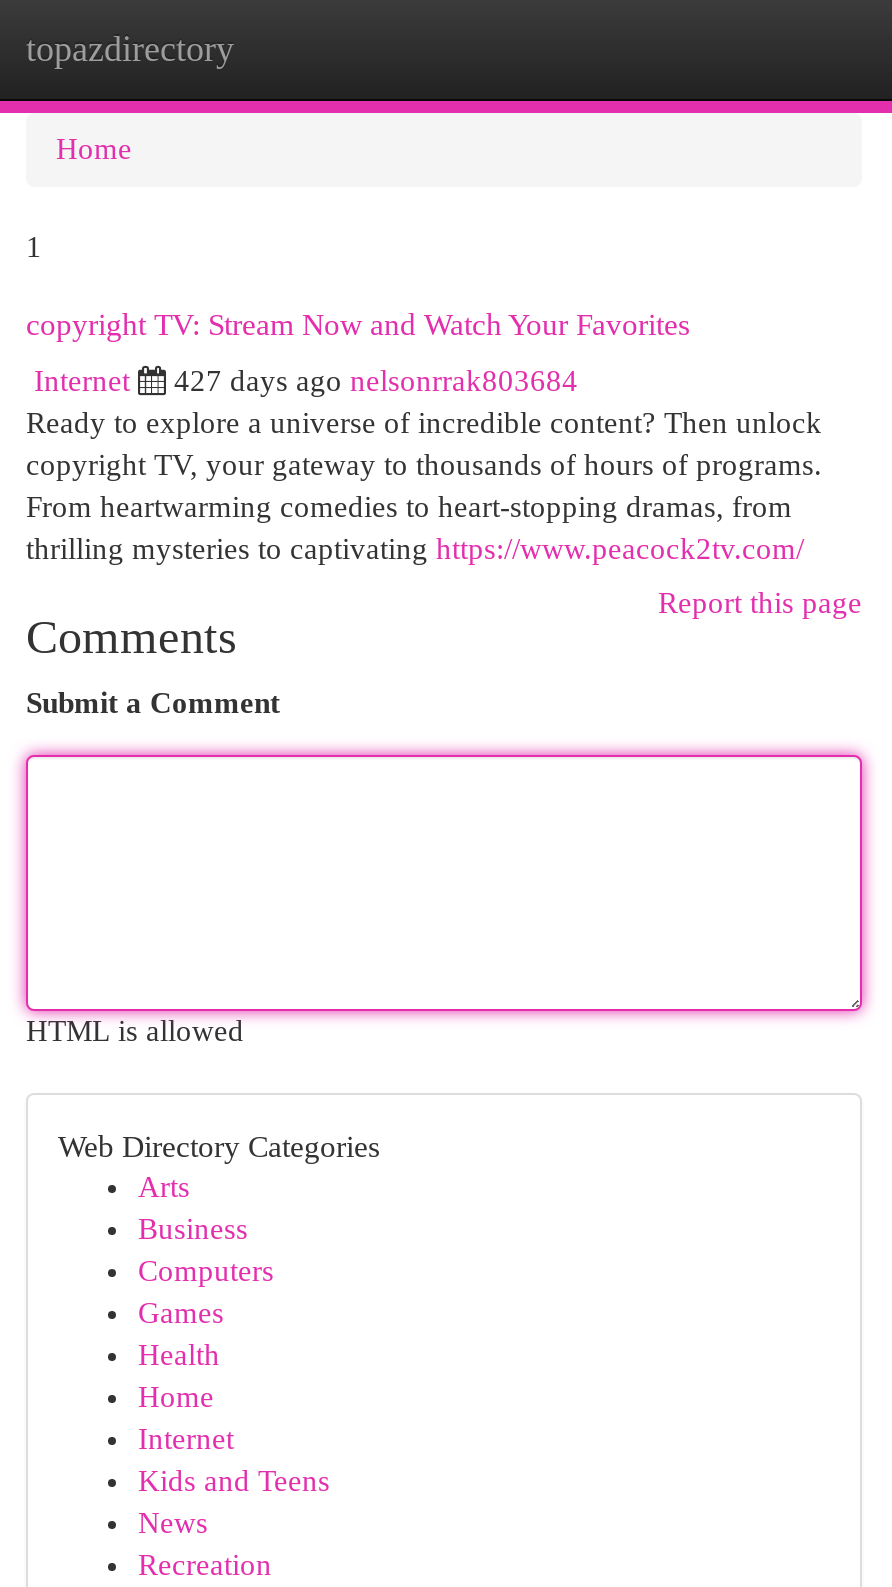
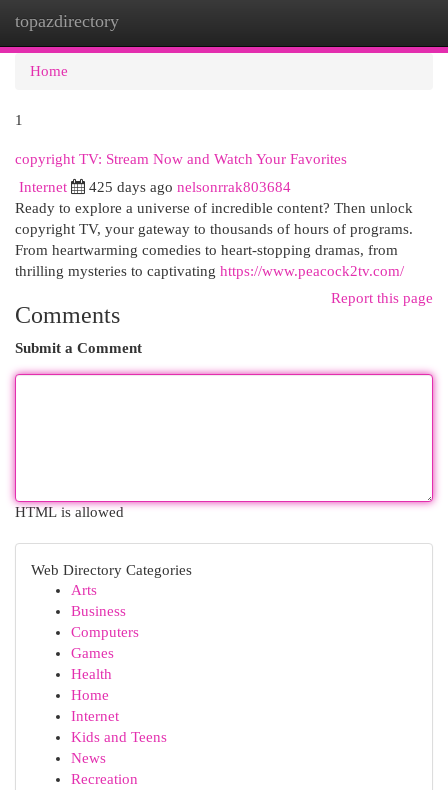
[174,365,578,397] 427 days ago nelsonrrak803684 -> [89,179,291,195] 425 days ago nelsonrrak803684

